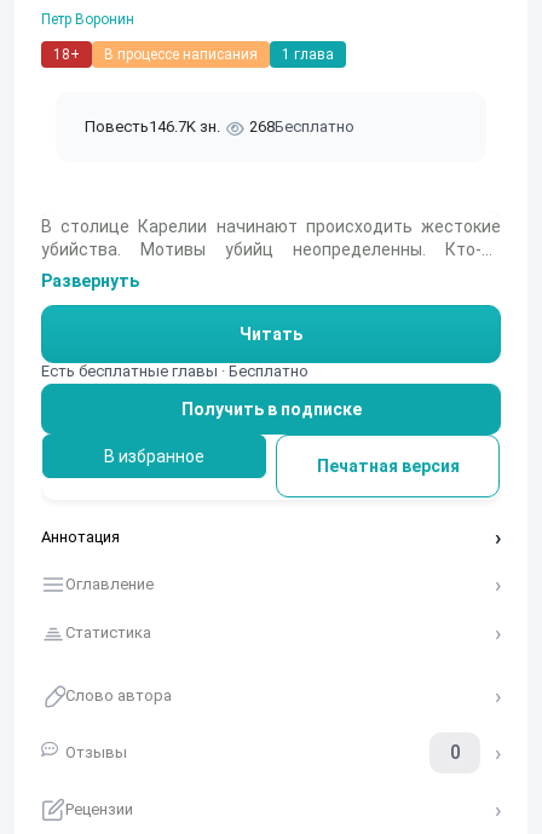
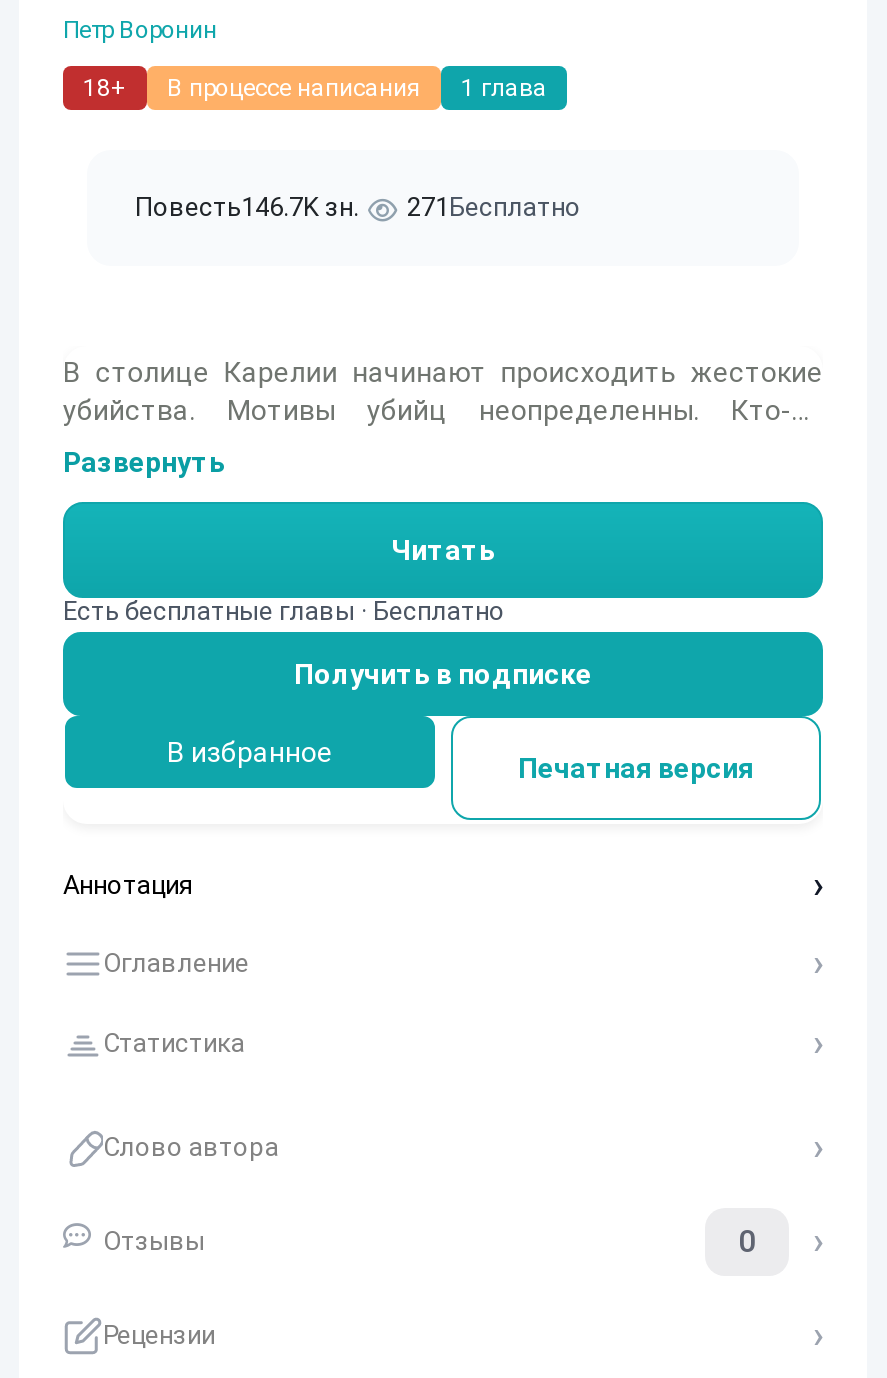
[85,117,354,136] Повесть146.7K зн. 268 Бесплатно -> [135,192,581,222] Повесть146.7K зн. 271 Бесплатно

